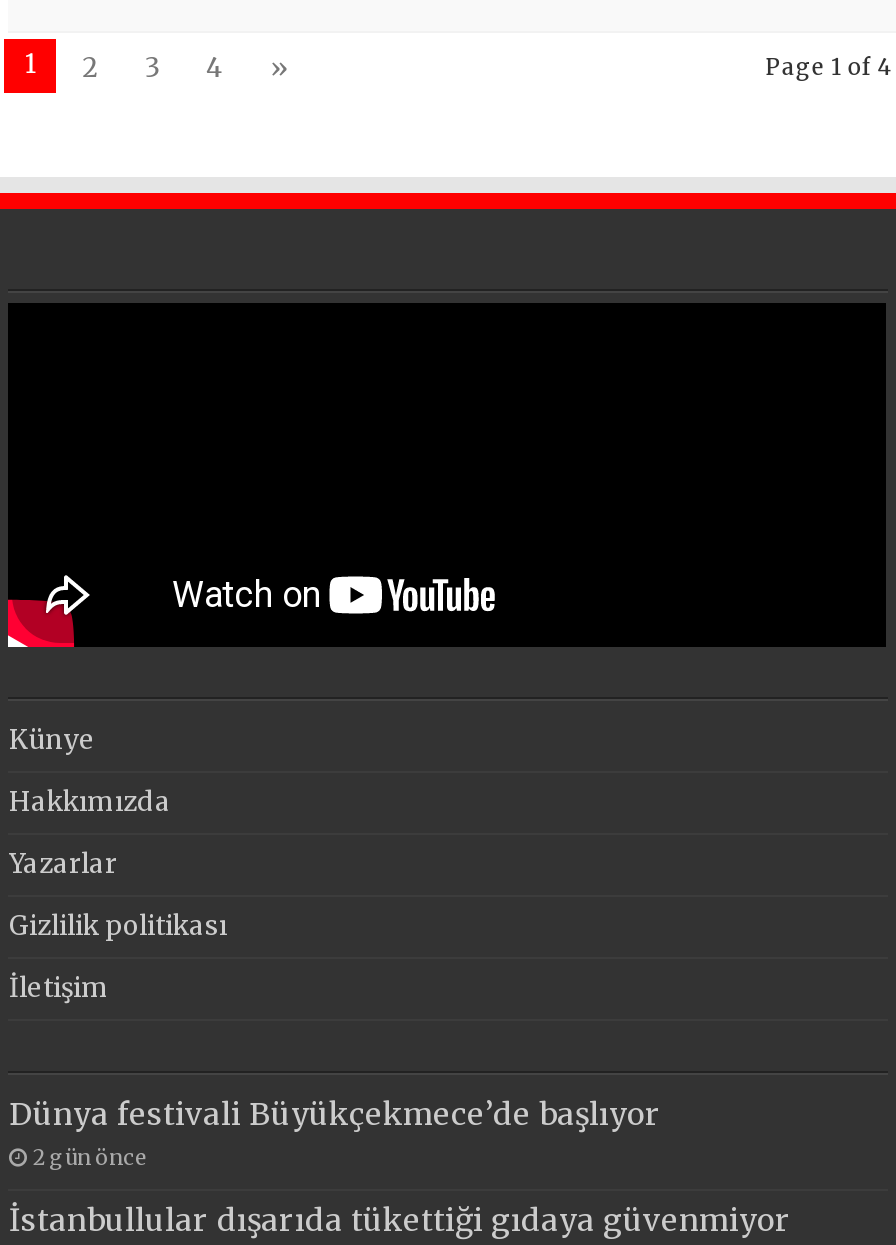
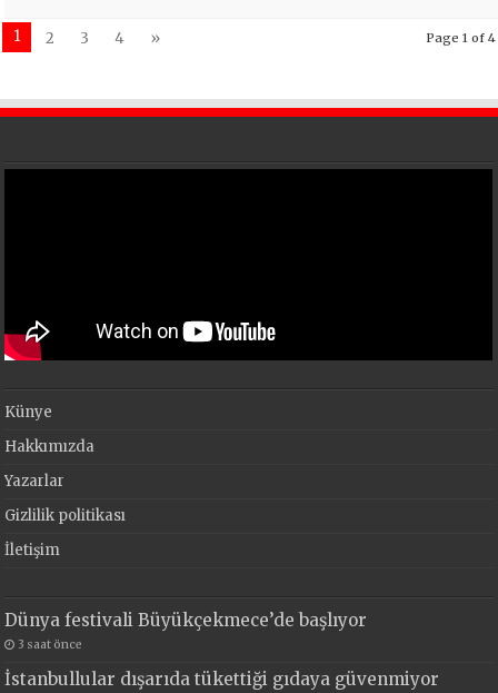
[33,1145,147,1171] 2 gün önce -> [18,637,83,652] 3 saat önce

